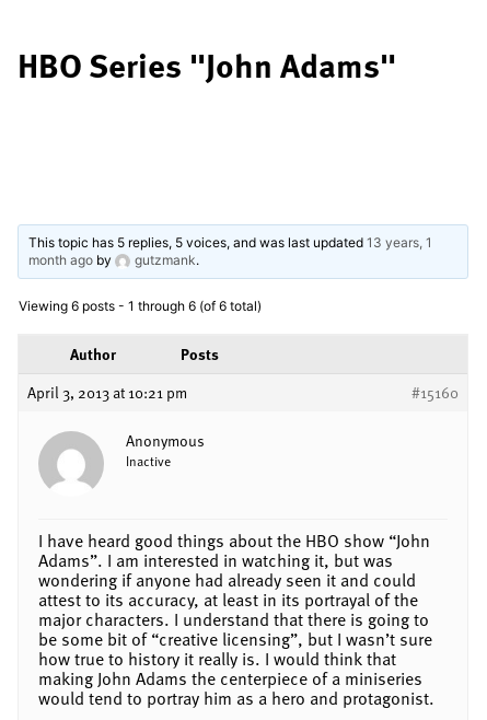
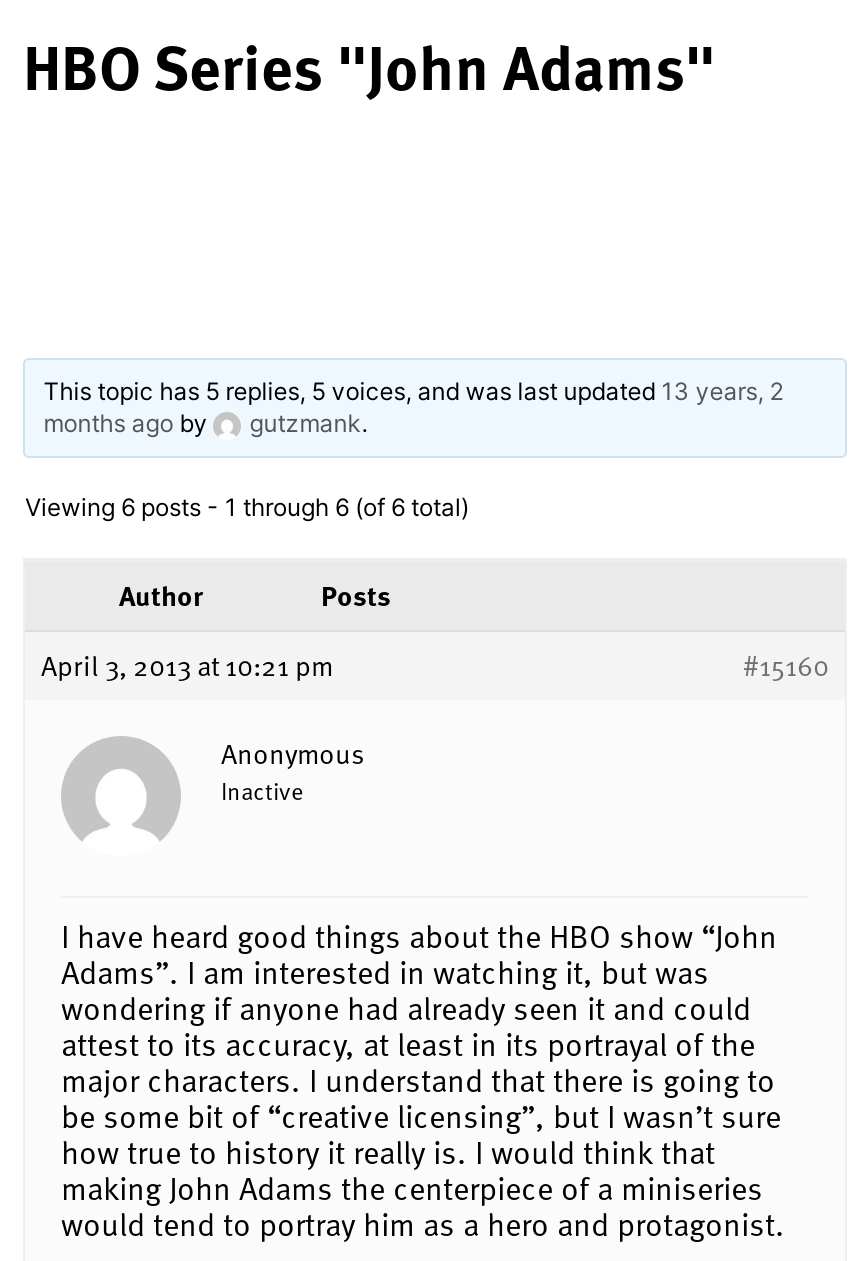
[29,234,432,250] This topic has 5 replies, 5 voices, and was last updated 13 years, 1 -> [43,376,783,406] This topic has 5 replies, 5 voices, and was last updated 13 years, 2
[29,252,115,268] month ago by -> [43,408,213,438] months ago by

